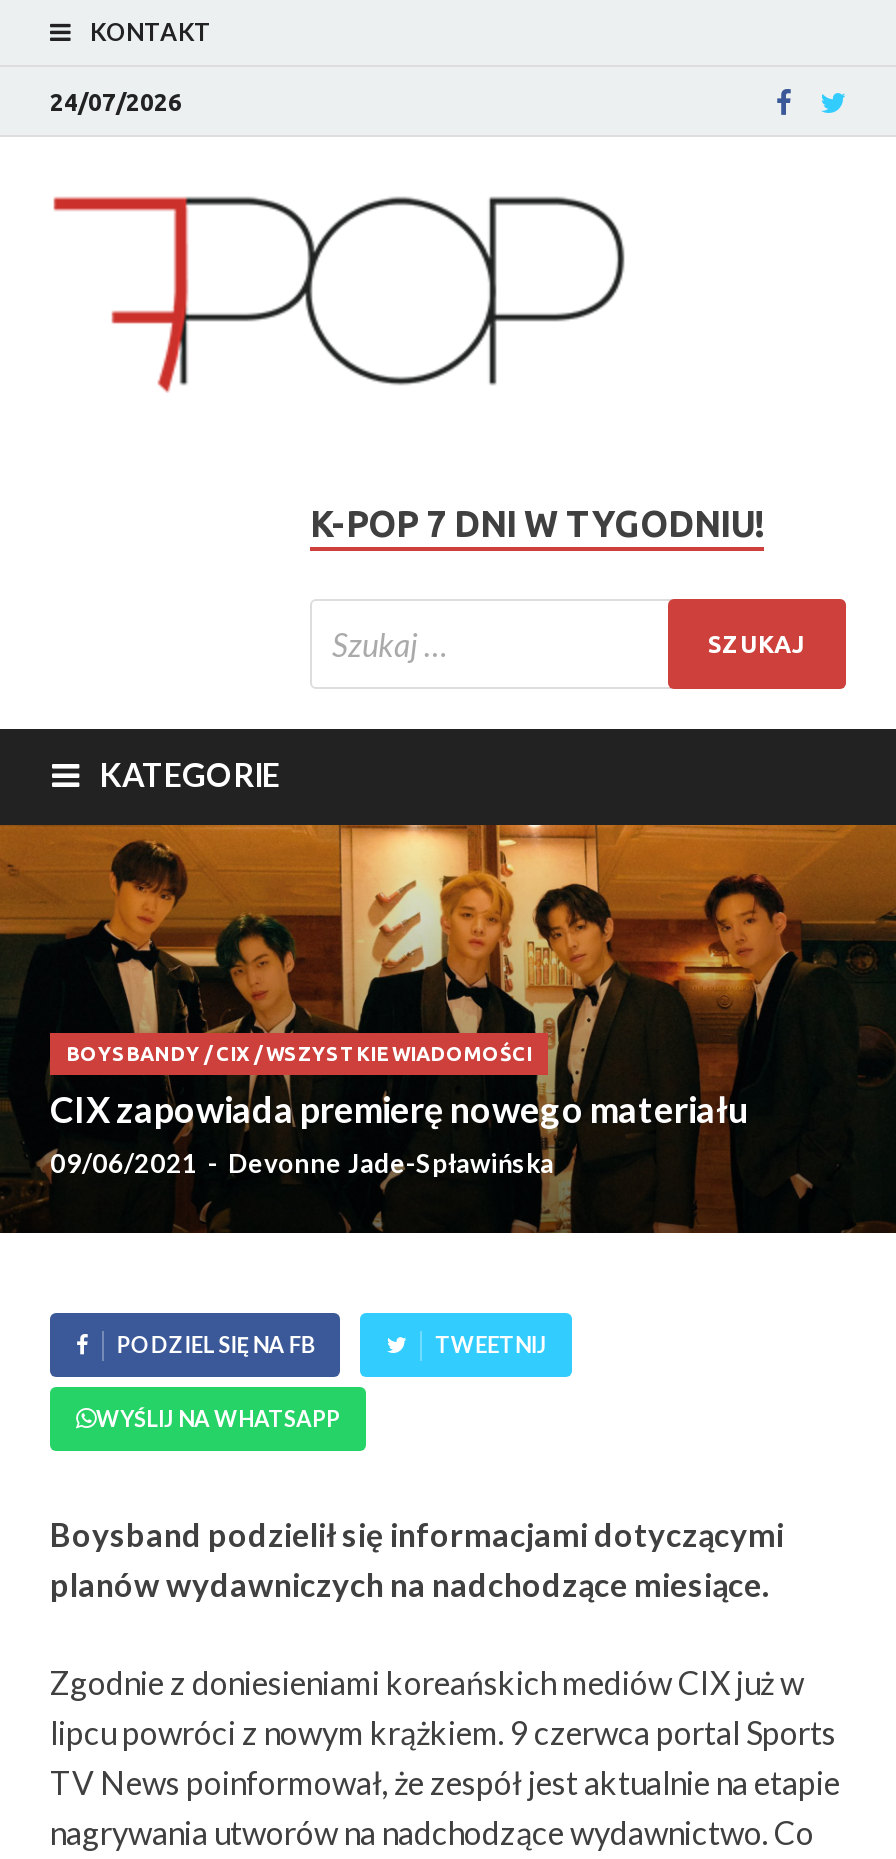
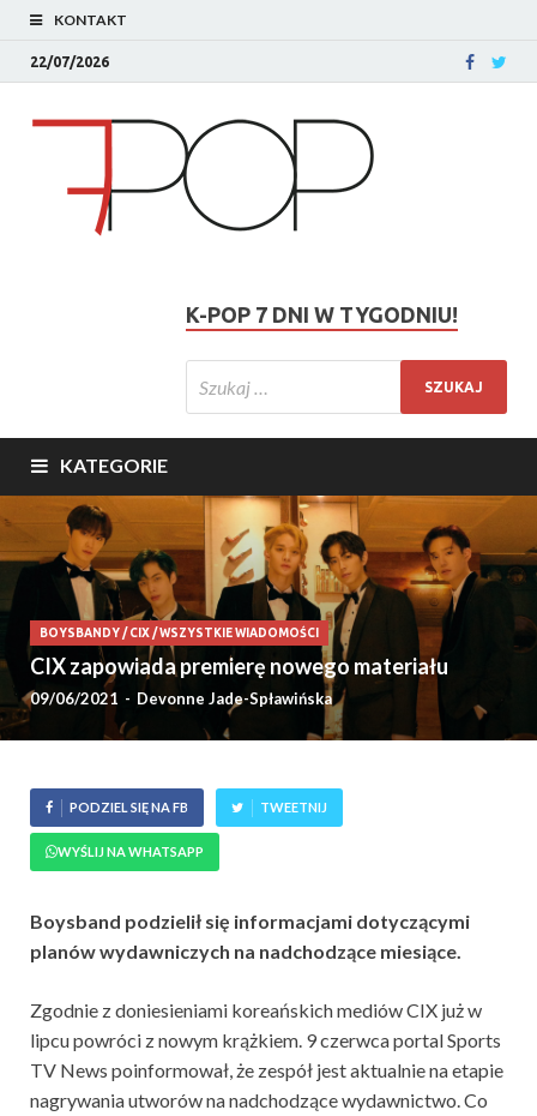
[50,88,182,114] 24/07/2026 -> [30,53,109,69] 22/07/2026

